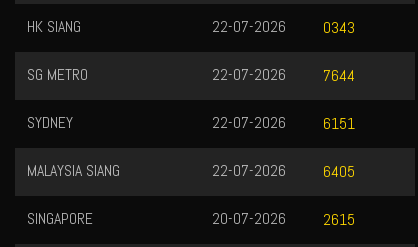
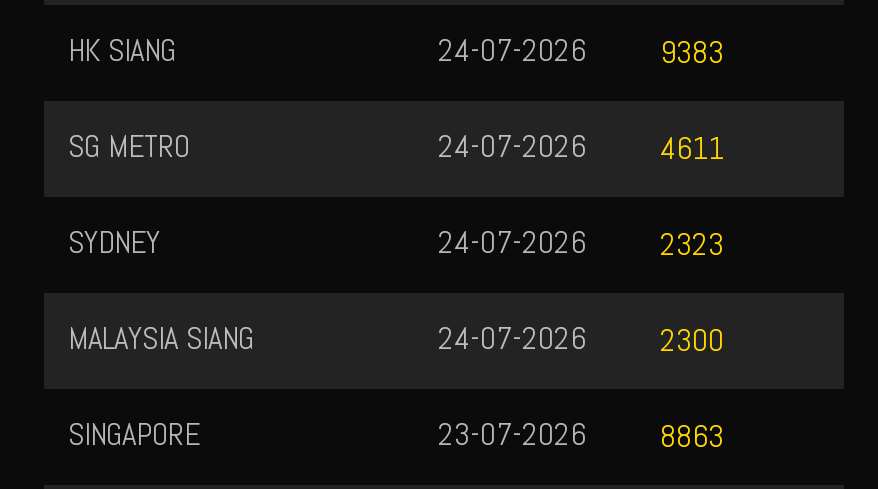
[212,17,286,37] 22-07-2026 -> [438,32,586,72] 24-07-2026
[323,18,355,38] 0343 -> [660,33,724,73] 9383
[212,65,286,85] 22-07-2026 -> [438,128,586,168] 24-07-2026
[323,66,355,86] 7644 -> [660,129,724,169] 4611
[212,113,286,133] 22-07-2026 -> [438,224,586,264] 24-07-2026
[323,114,355,134] 6151 -> [660,225,724,265] 2323
[212,161,286,181] 22-07-2026 -> [438,320,586,360] 24-07-2026
[323,162,355,182] 6405 -> [660,321,724,361] 2300
[212,209,286,229] 20-07-2026 -> [438,416,586,456] 23-07-2026
[323,210,355,230] 2615 -> [660,417,724,457] 8863

